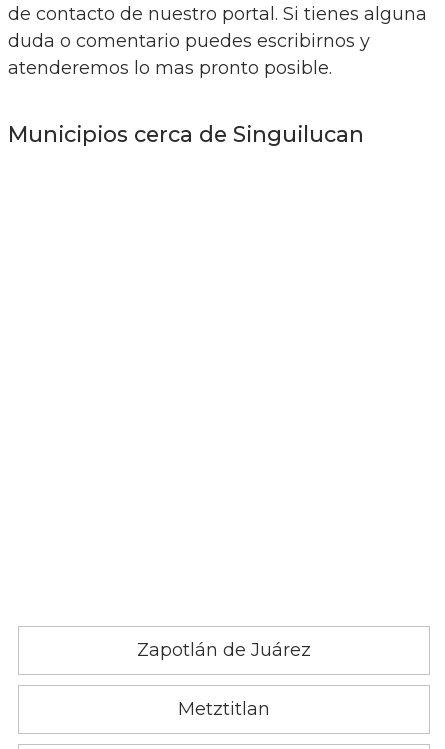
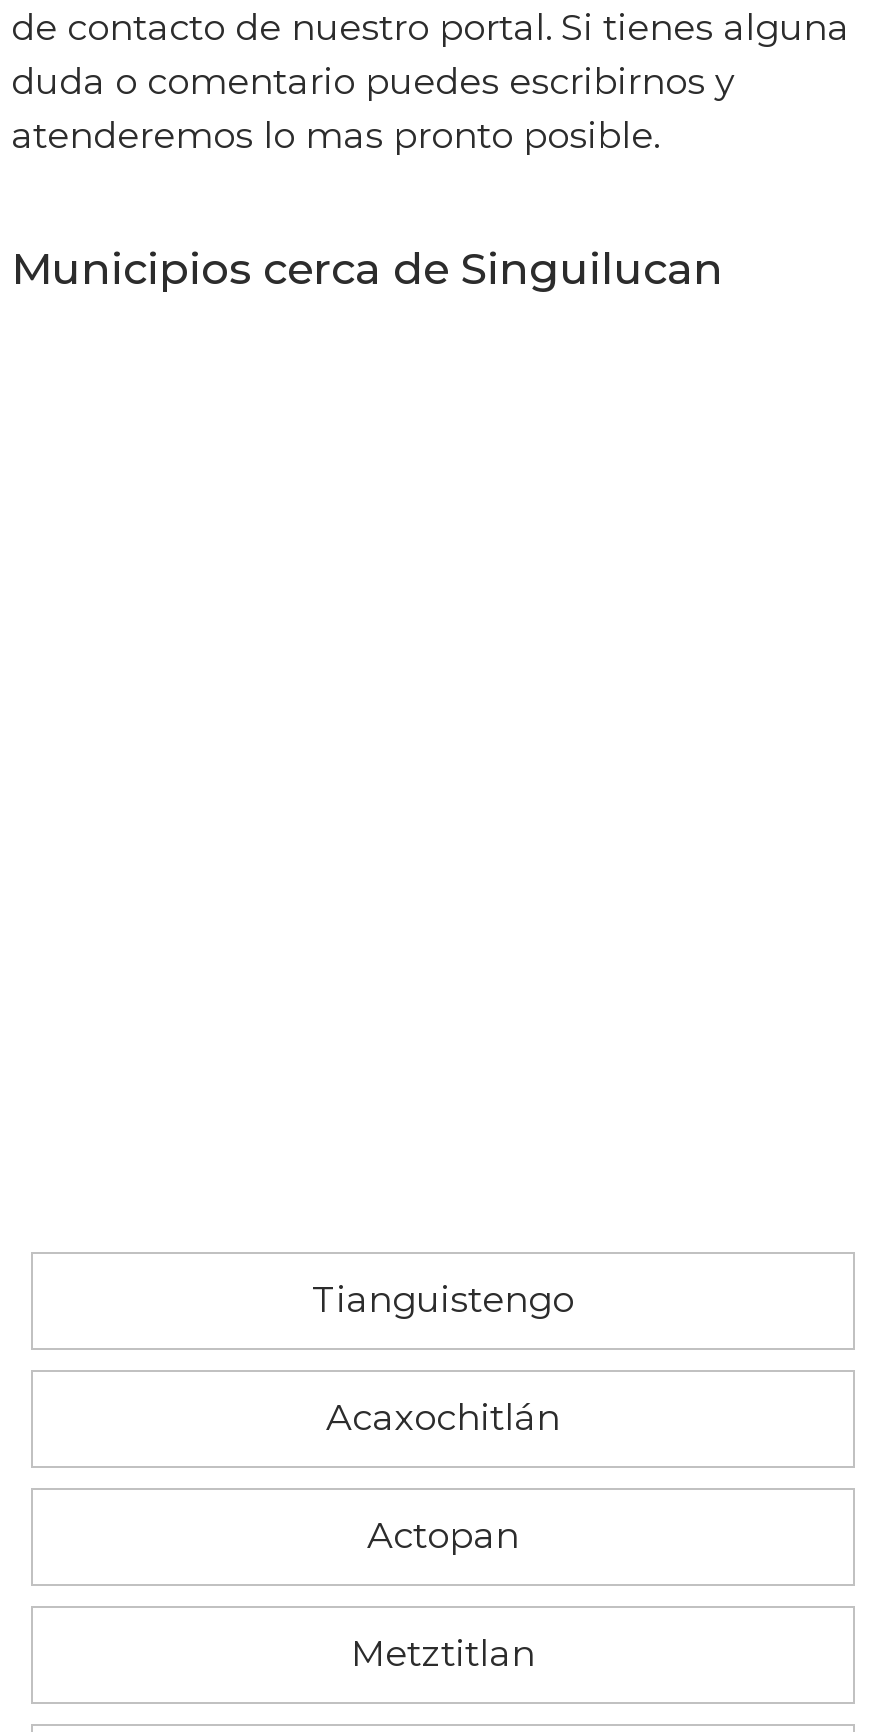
[137,639,311,661] Zapotlán de Juárez -> [312,1279,574,1559] Tianguistengo | Acaxochitlán | Actopan

